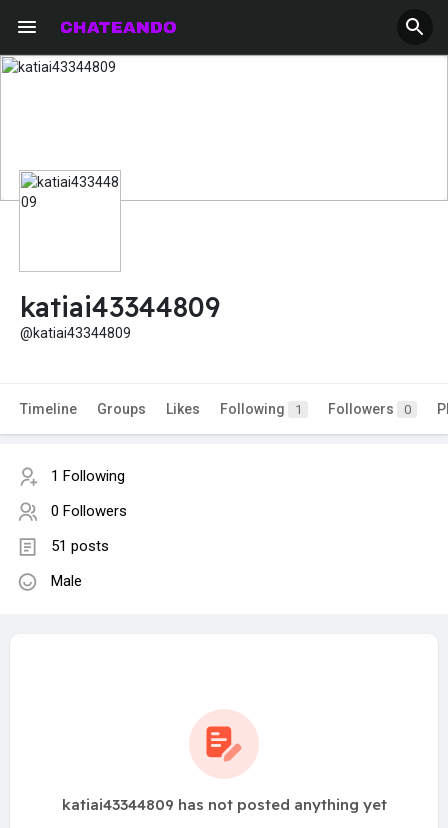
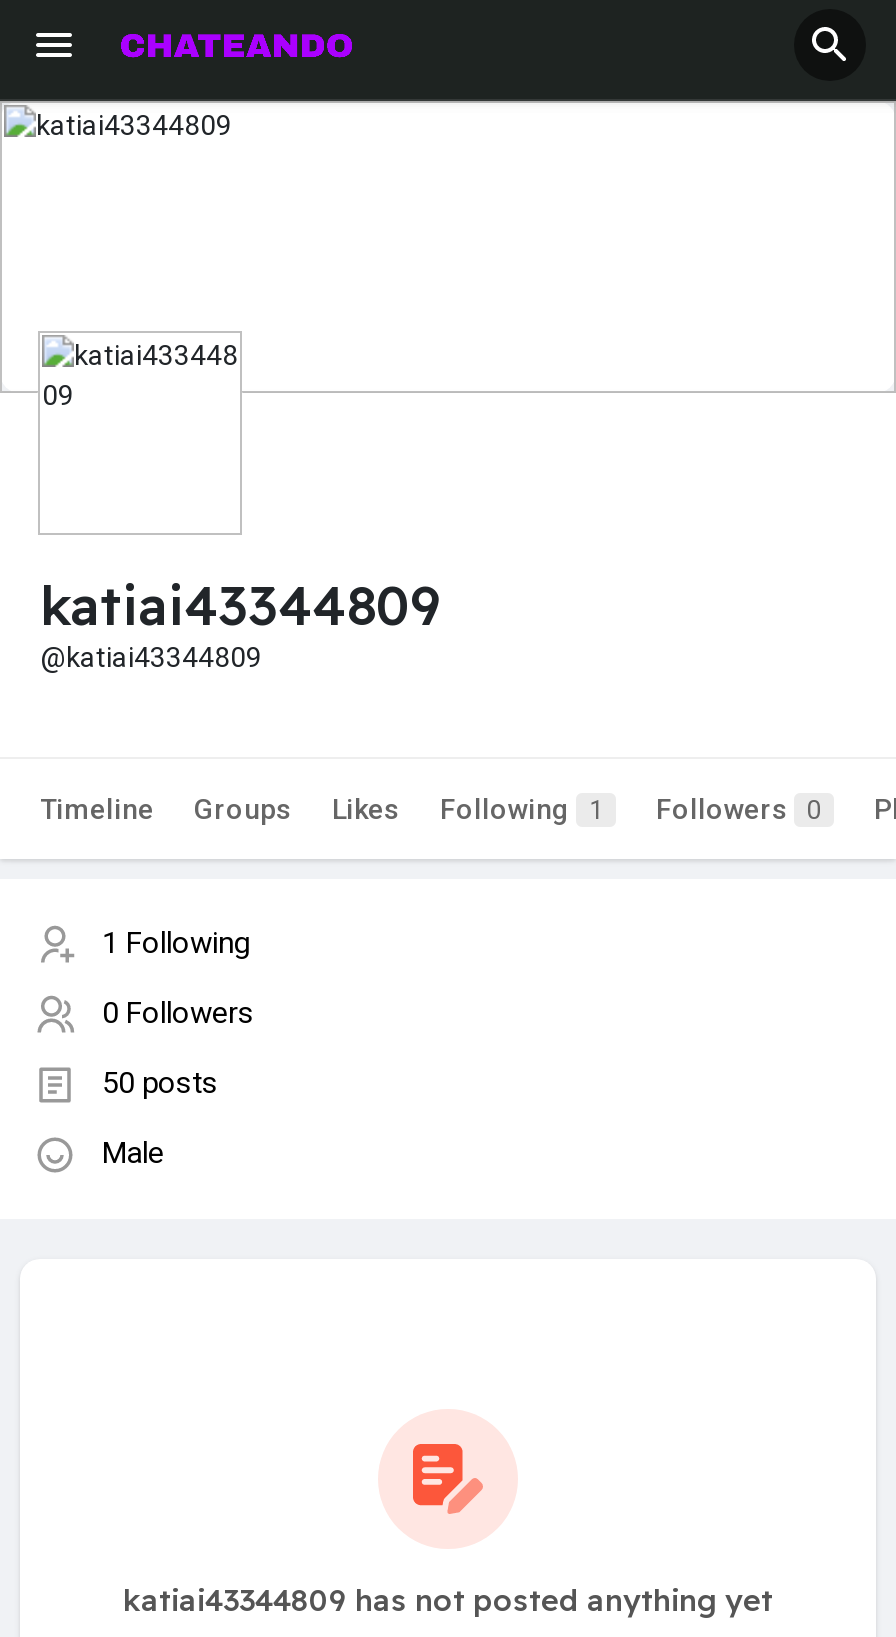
[51,537,109,555] 51 posts -> [102,1066,218,1102] 50 posts

